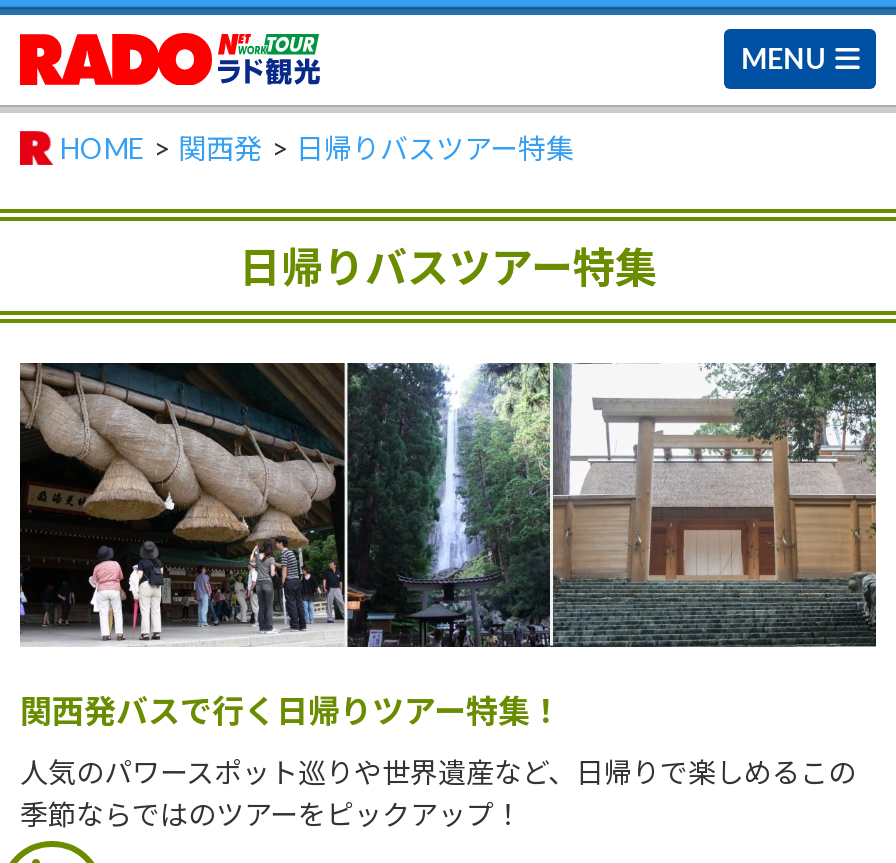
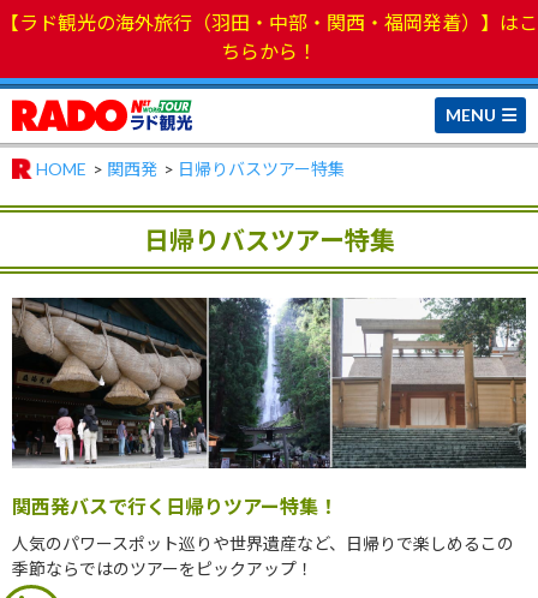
none -> [0,11,538,62] 【ラド観光の海外旅行（羽田・中部・関西・福岡発着）】はこ | ちらから！

